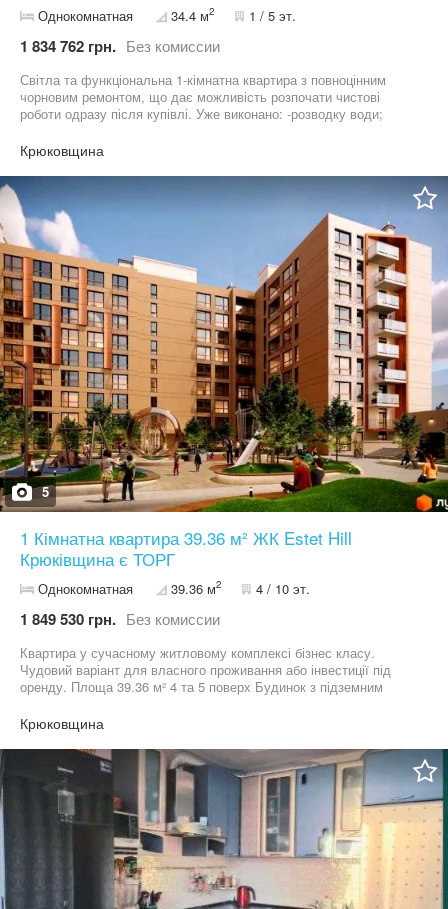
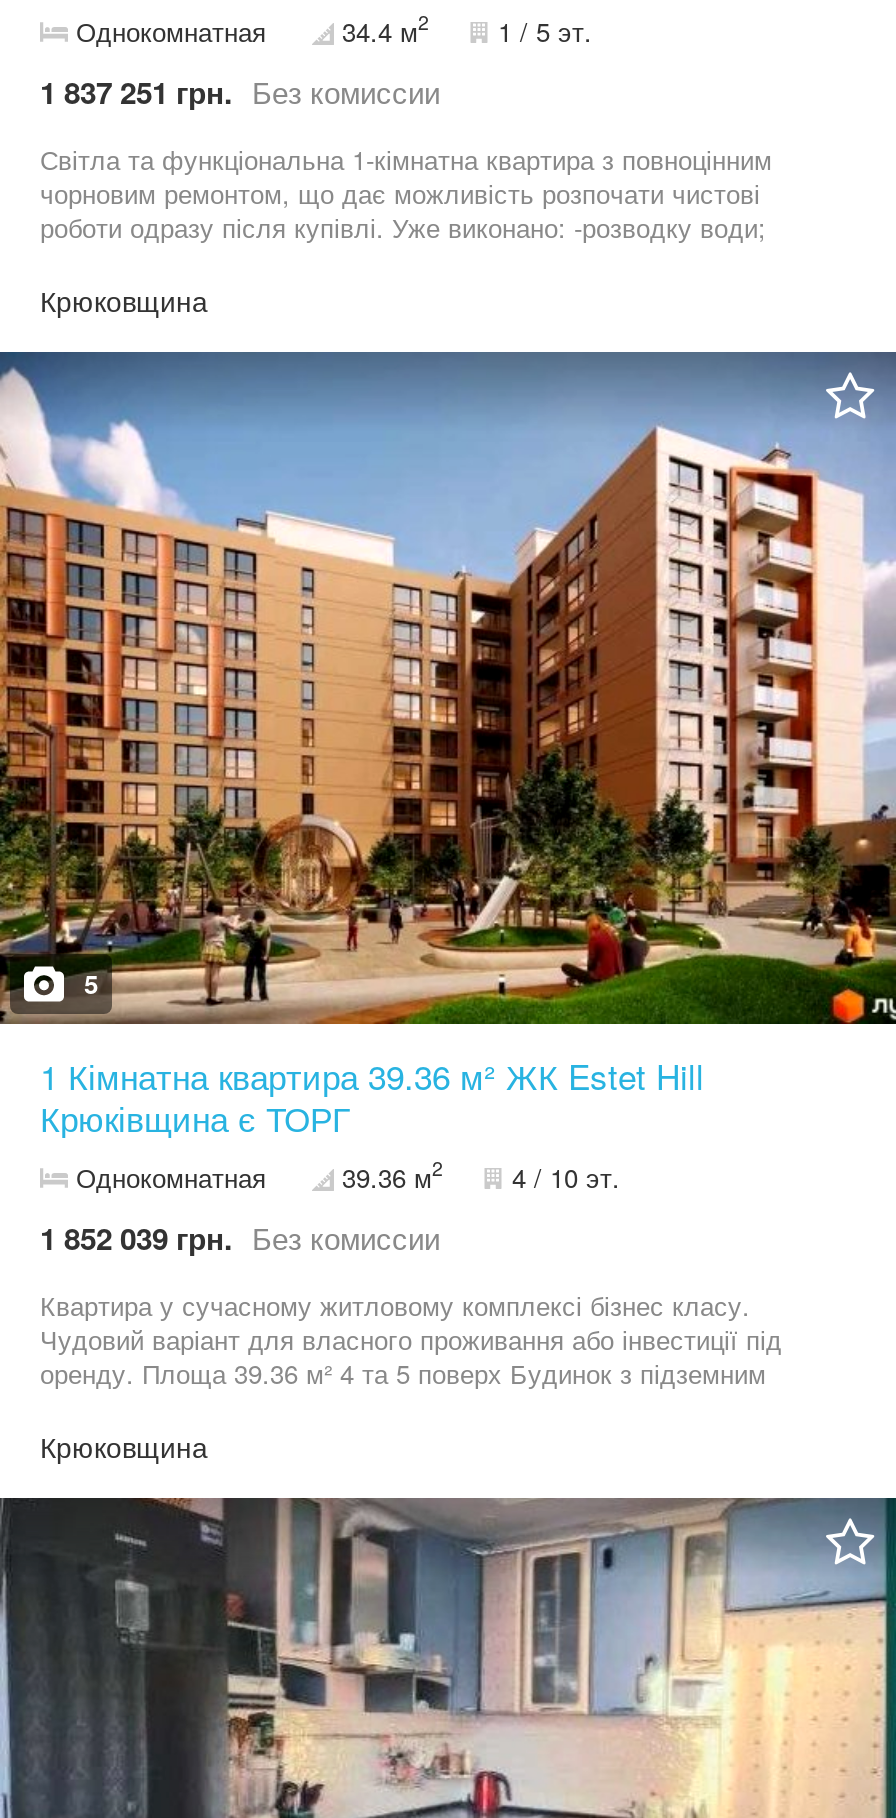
[20,35,220,57] 1 834 762 грн. Без комиссии -> [40,70,440,114] 1 837 251 грн. Без комиссии
[20,608,220,630] 1 849 530 грн. Без комиссии -> [40,1216,440,1260] 1 852 039 грн. Без комиссии

